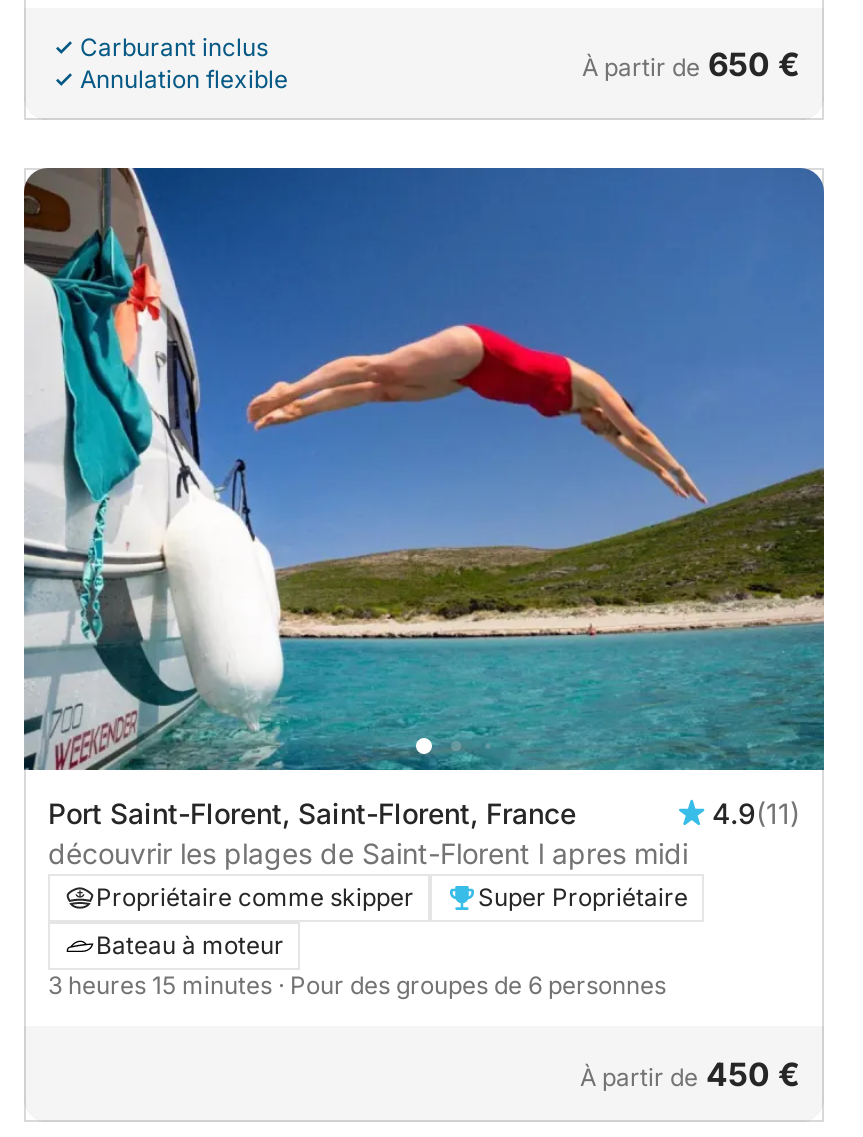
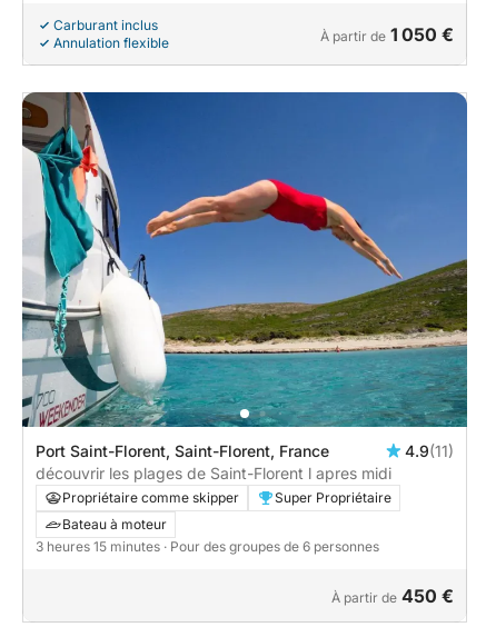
[582,44,800,84] À partir de 650 € -> [320,23,454,46] À partir de 1 050 €

